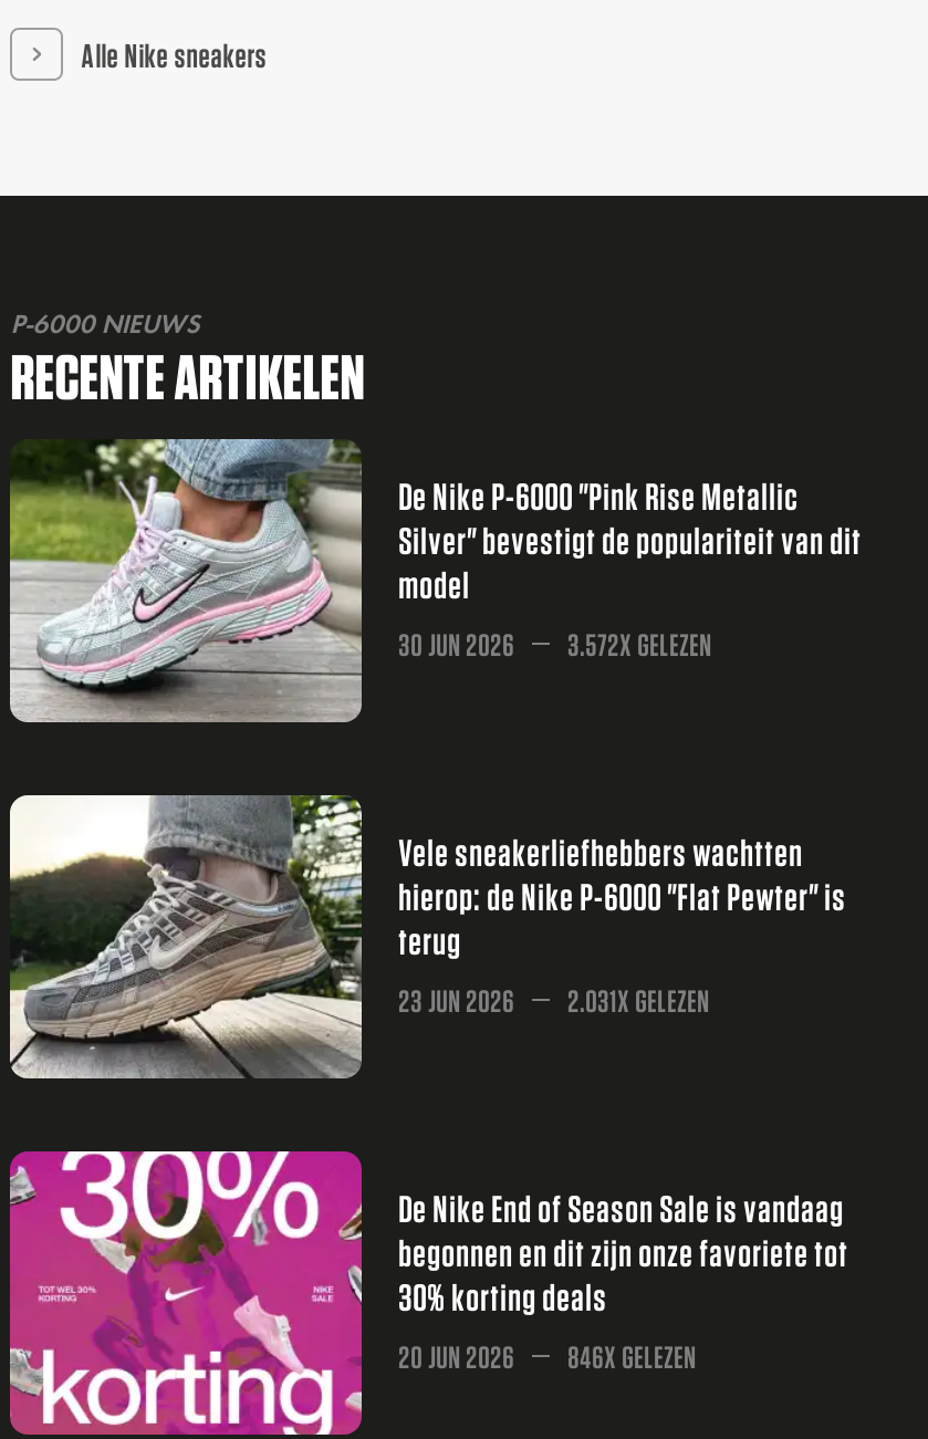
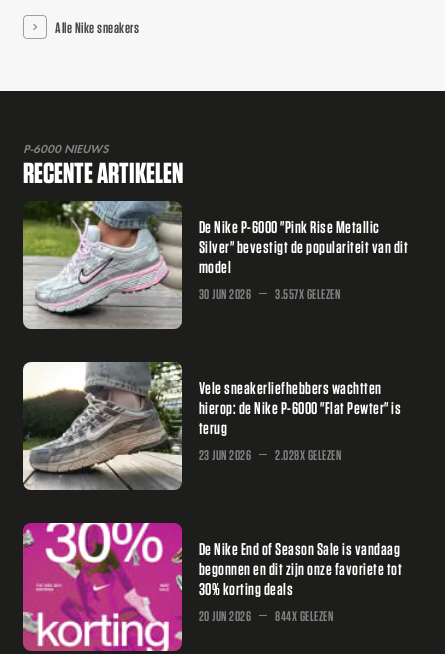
[399,627,712,660] 30 JUN 2026 3.572X GELEZEN -> [199,286,340,301] 30 JUN 2026 3.557X GELEZEN
[399,983,709,1016] 23 JUN 2026 2.031X GELEZEN -> [199,447,341,462] 23 JUN 2026 2.028X GELEZEN
[399,1339,696,1372] 20 JUN 2026 846X GELEZEN -> [199,608,333,623] 20 JUN 2026 844X GELEZEN

